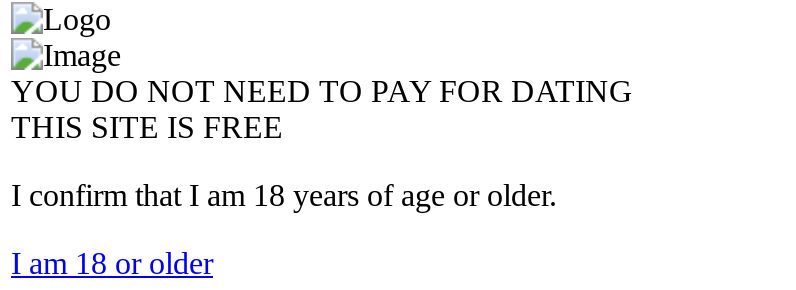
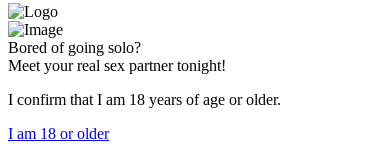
[11,74,633,144] YOU DO NOT NEED TO PAY FOR DATING | THIS SITE IS FREE -> [8,39,226,74] Bored of going solo? | Meet your real sex partner tonight!

